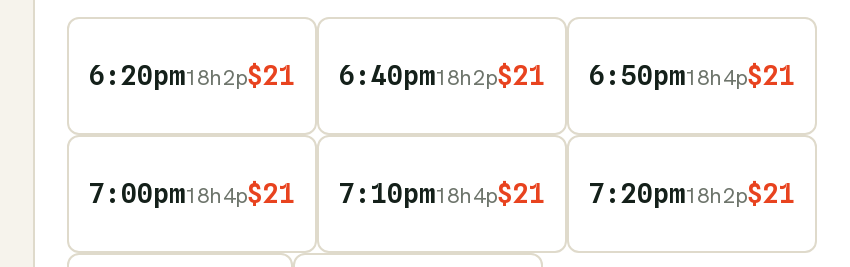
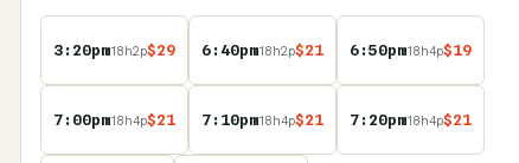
[89,59,295,91] 6:20pm18h2p$21 -> [53,40,175,59] 3:20pm18h2p$29
[589,59,795,91] 6:50pm18h4p$21 -> [350,40,472,59] 6:50pm18h4p$19
[89,177,795,209] 7:00pm18h4p$21 7:10pm18h4p$21 7:20pm18h2p$21 -> [53,110,472,129] 7:00pm18h4p$21 7:10pm18h4p$21 7:20pm18h4p$21

